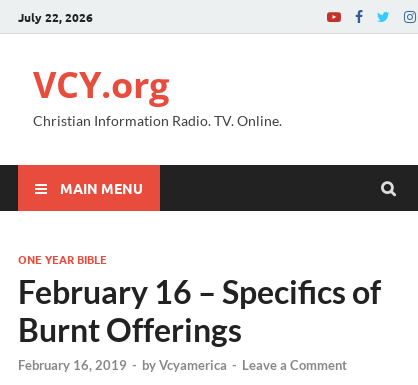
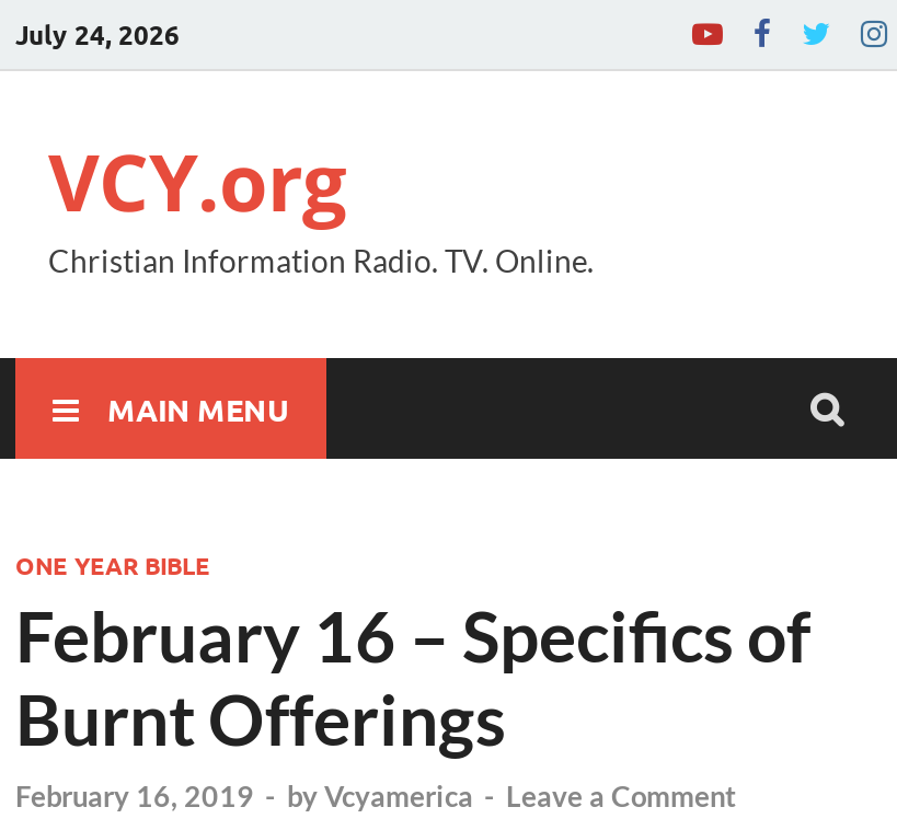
[18,8,93,24] July 22, 2026 -> [15,15,180,50] July 24, 2026

